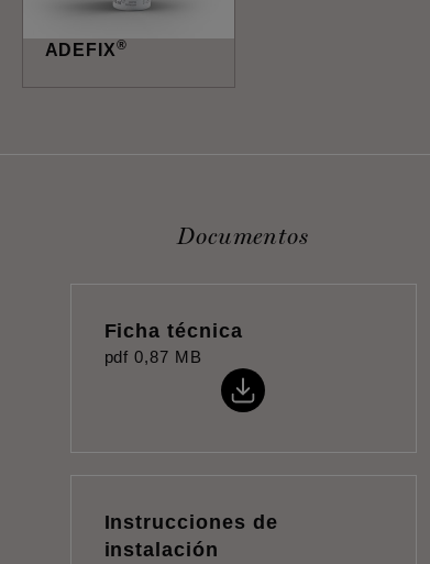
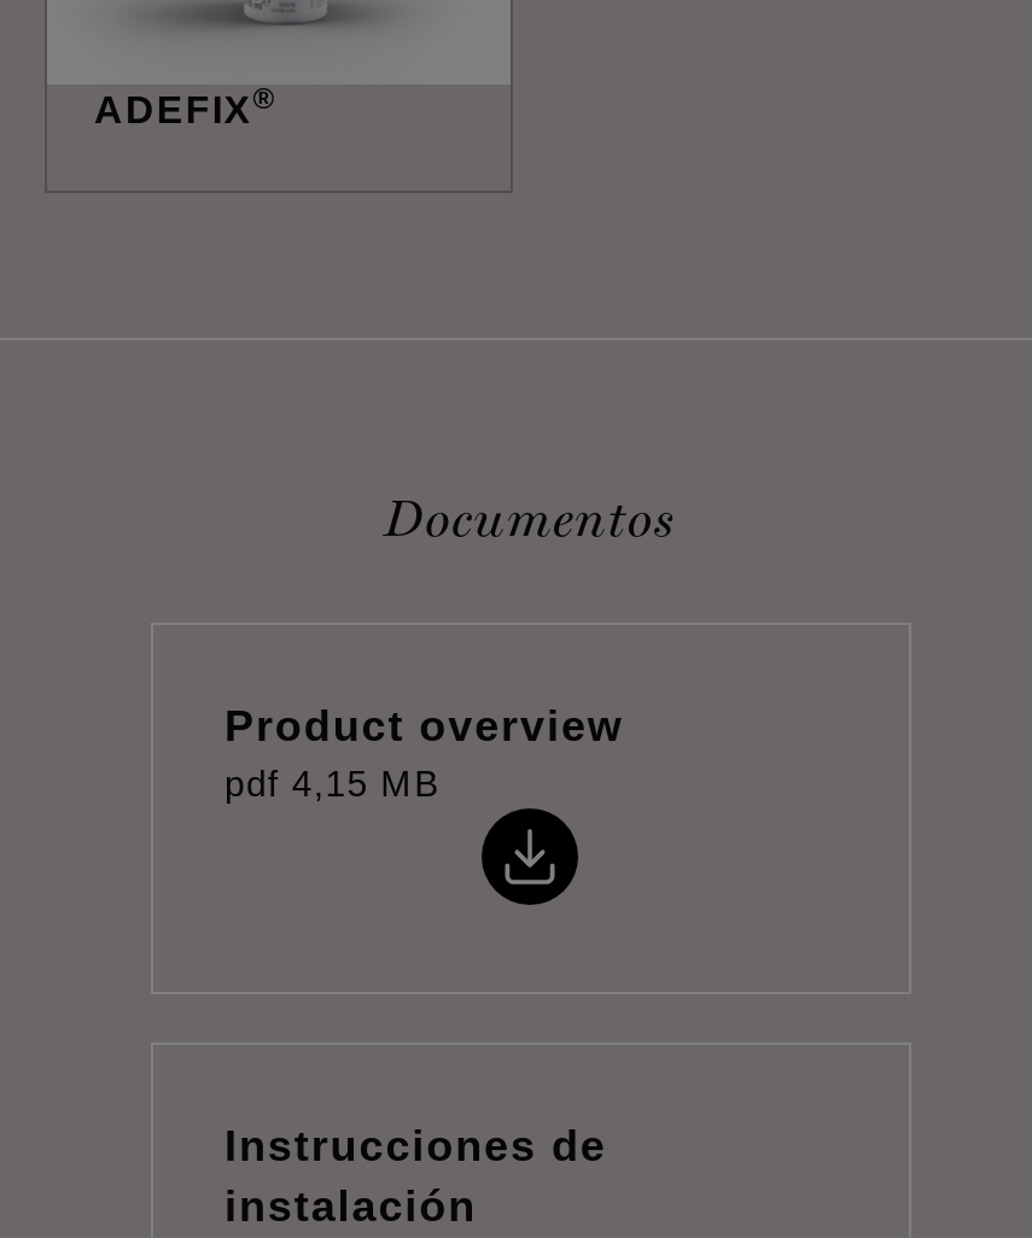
[104,319,243,366] Ficha técnica | pdf 0,87 MB -> [225,701,624,802] Product overview | pdf 4,15 MB

